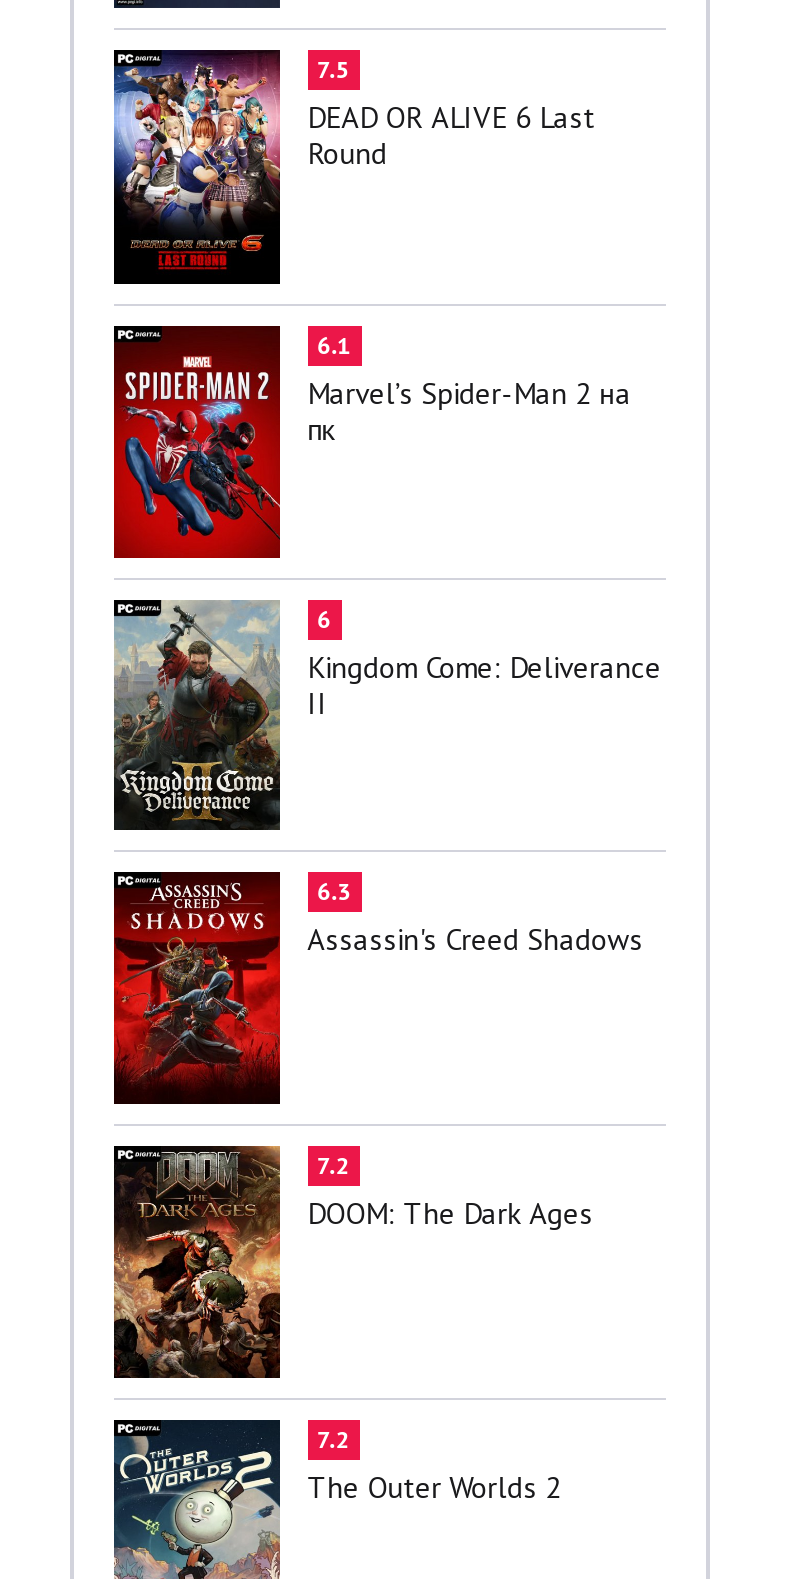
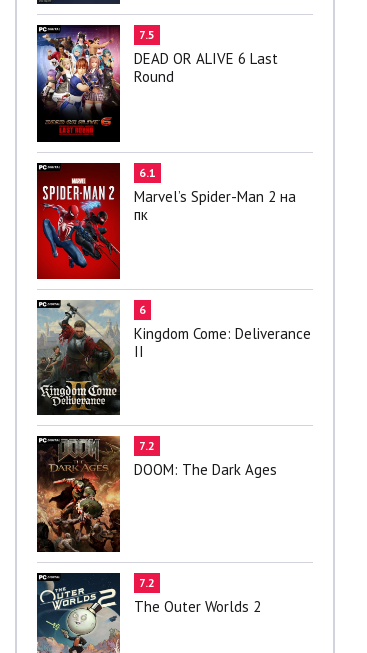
[112,872,643,1106] [image] | 6.3 | Assassin's Creed Shadows -> none

